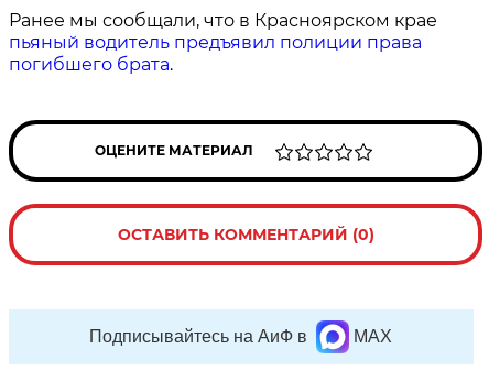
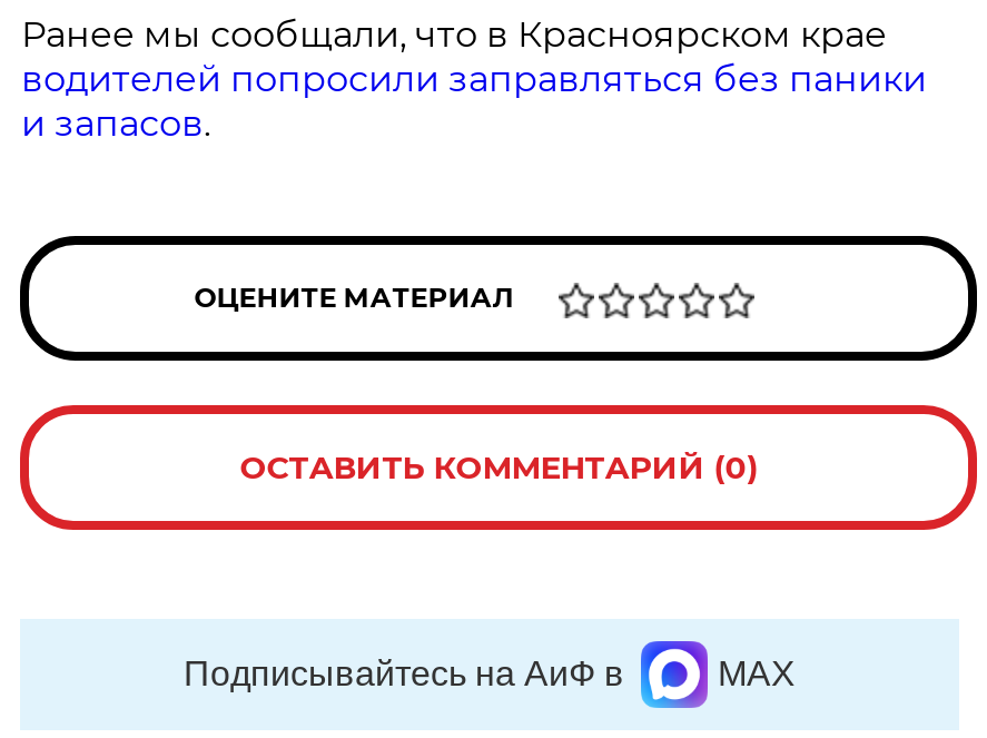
[9,32,422,75] пьяный водитель предъявил полиции права | погибшего брата. -> [21,58,927,145] водителей попросили заправляться без паники | и запасов.

